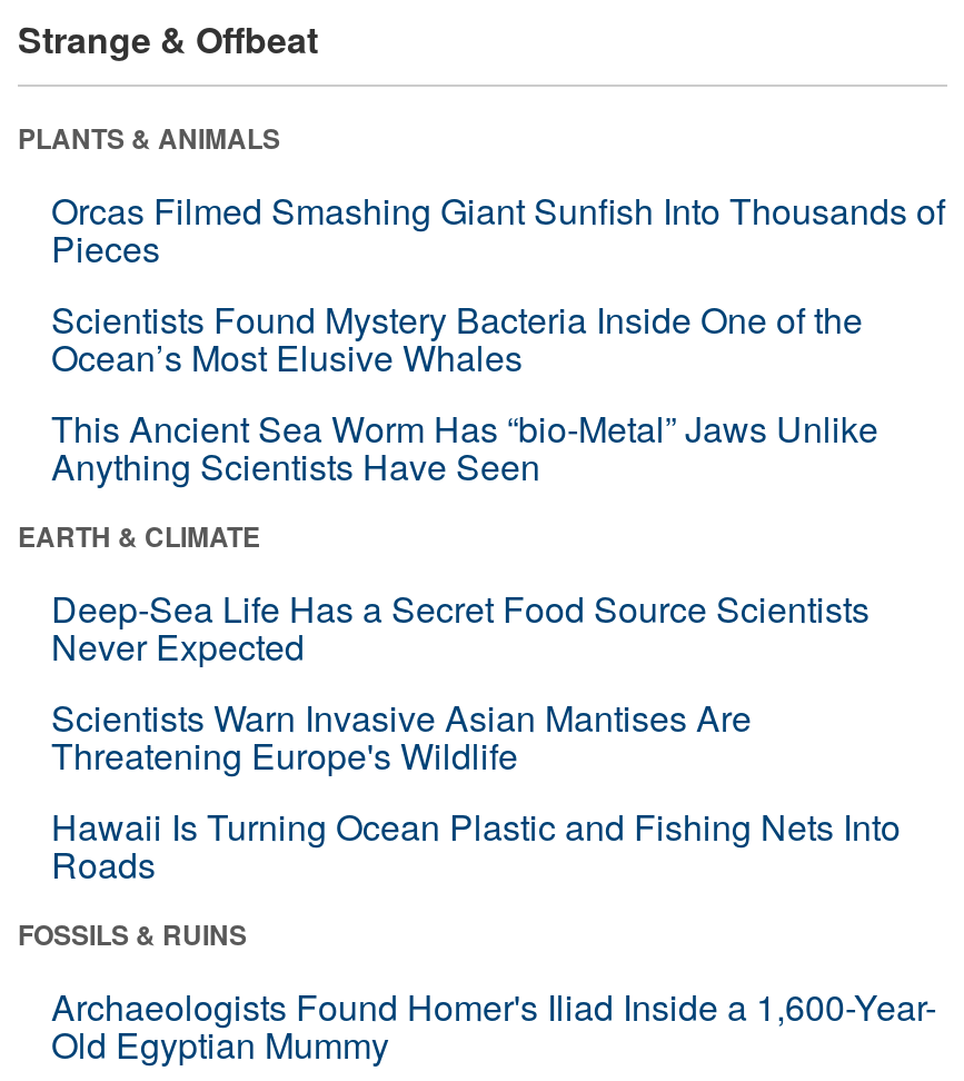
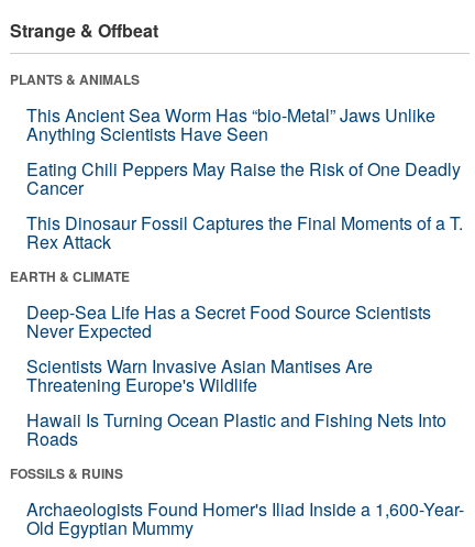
[51,184,945,382] Orcas Filmed Smashing Giant Sunfish Into Thousands of | Pieces | Scientists Found Mystery Bacteria Inside One of the | Ocean’s Most Elusive Whales -> none
moved [51,402,878,491] -> [26,102,435,146]: This Ancient Sea Worm Has “bio-Metal” Jaws Unlike | Anything Scientists Have Seen
none -> [26,156,463,254] Eating Chili Peppers May Raise the Risk of One Deadly | Cancer | This Dinosaur Fossil Captures the Final Moments of a T. | Rex Attack

